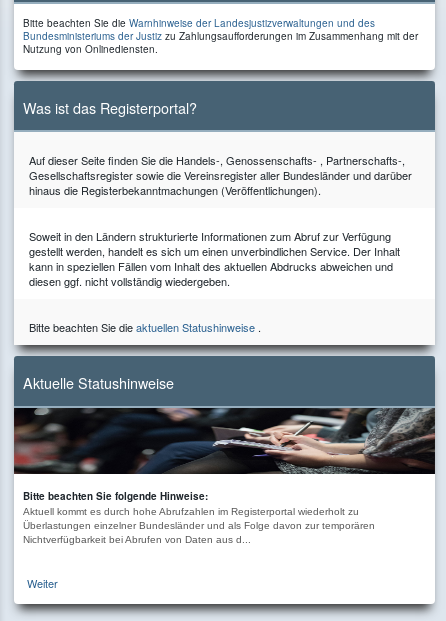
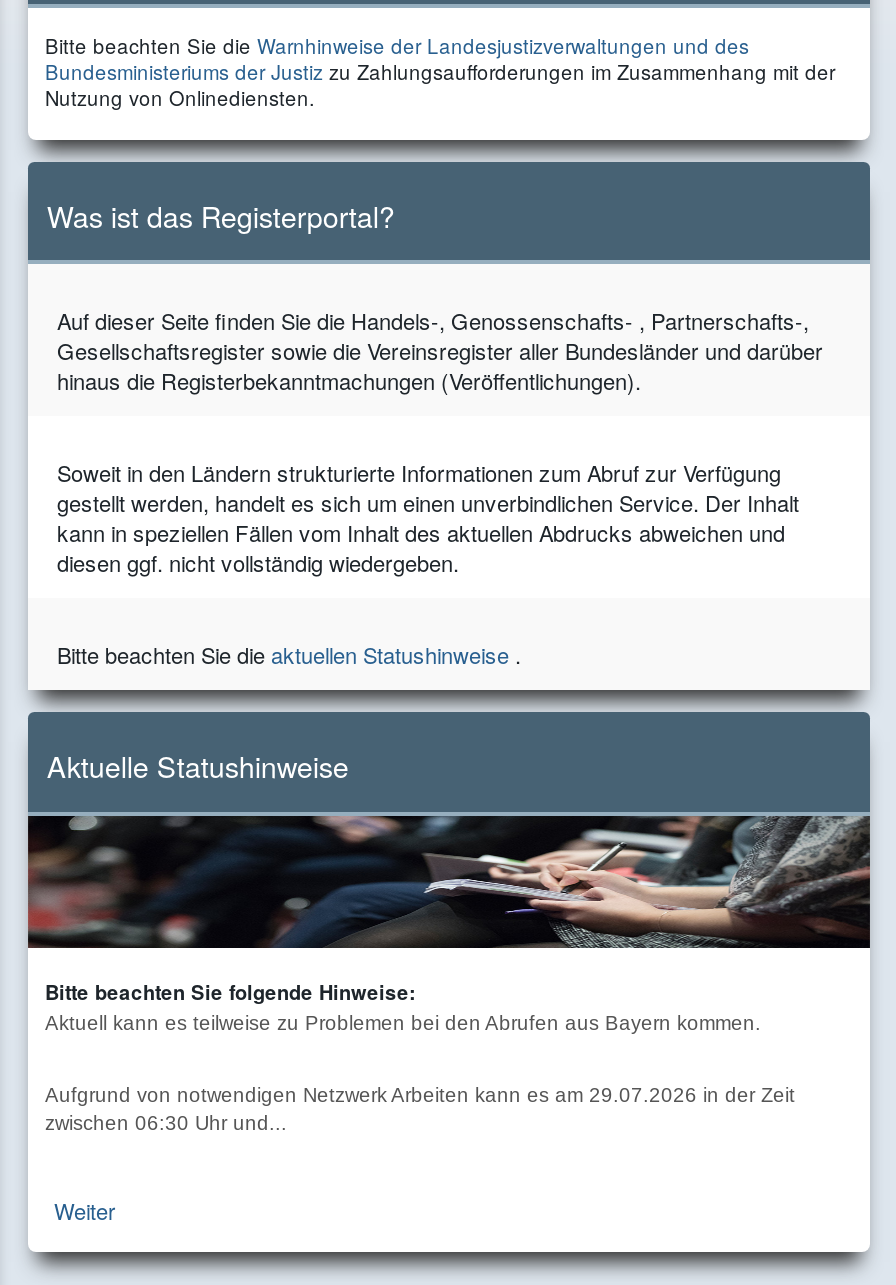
[22,506,374,545] Aktuell kommt es durch hohe Abrufzahlen im Registerportal wiederholt zu | Überlastungen einzelner Bundesländer und als Folge davon zur temporären | Nichtverfügbarkeit bei Abrufen von Daten aus d... -> [45,1012,795,1134] Aktuell kann es teilweise zu Problemen bei den Abrufen aus Bayern kommen. | Aufgrund von notwendigen Netzwerk Arbeiten kann es am 29.07.2026 in der Zeit | zwischen 06:30 Uhr und...

